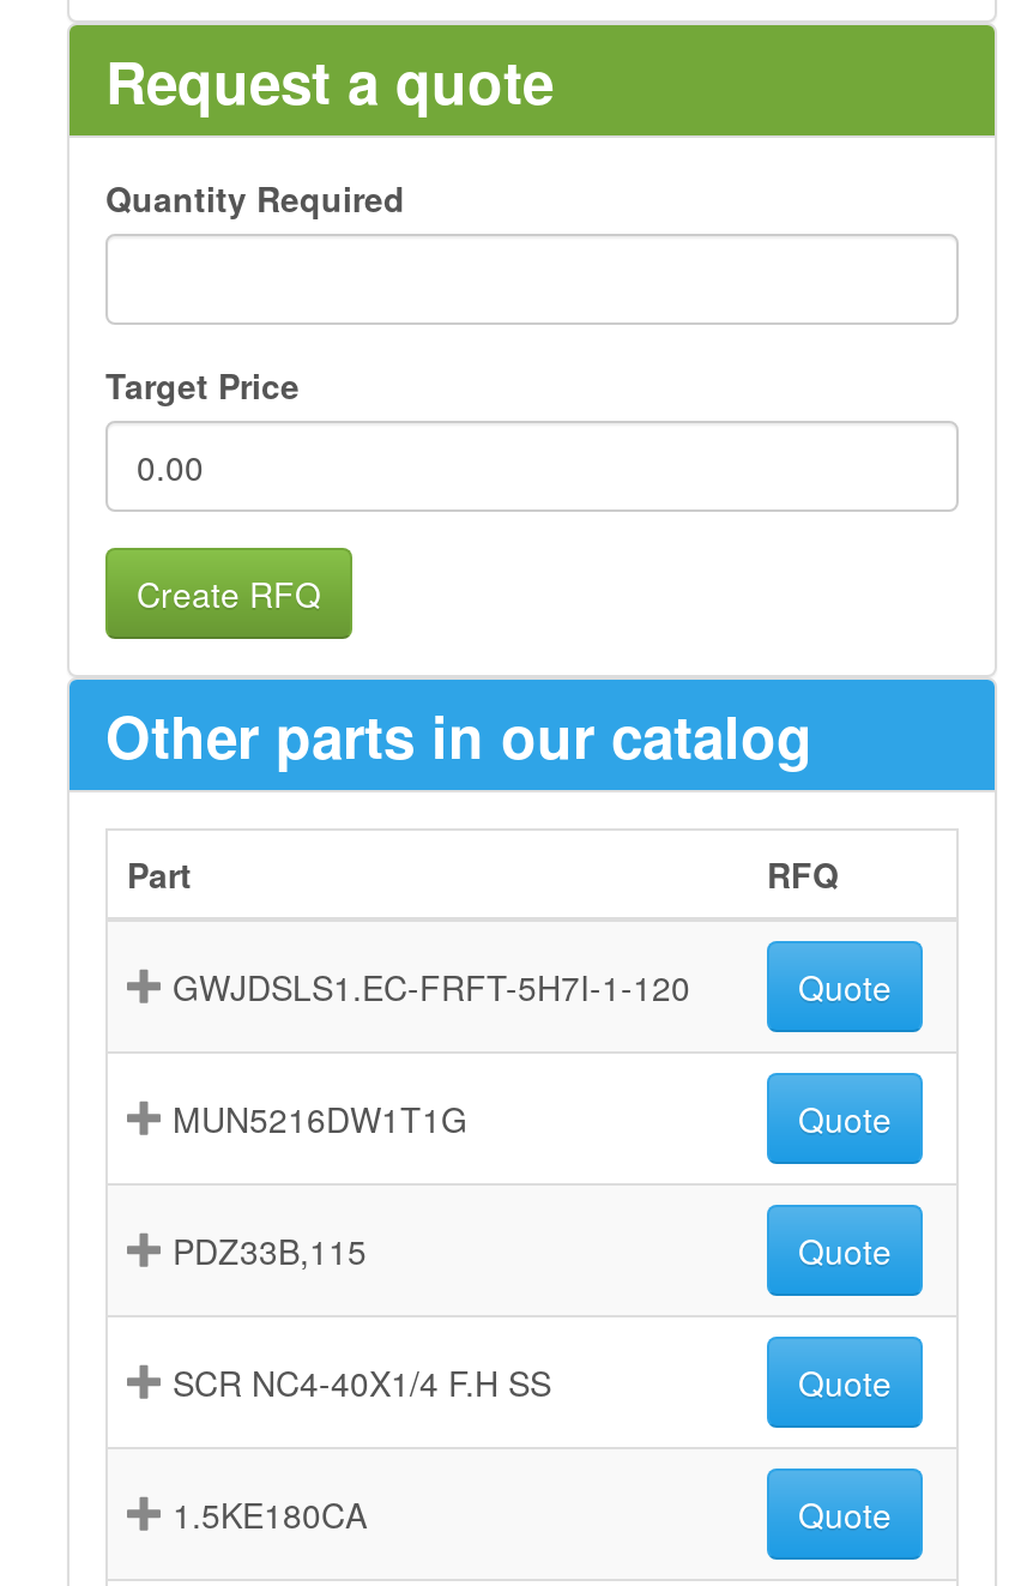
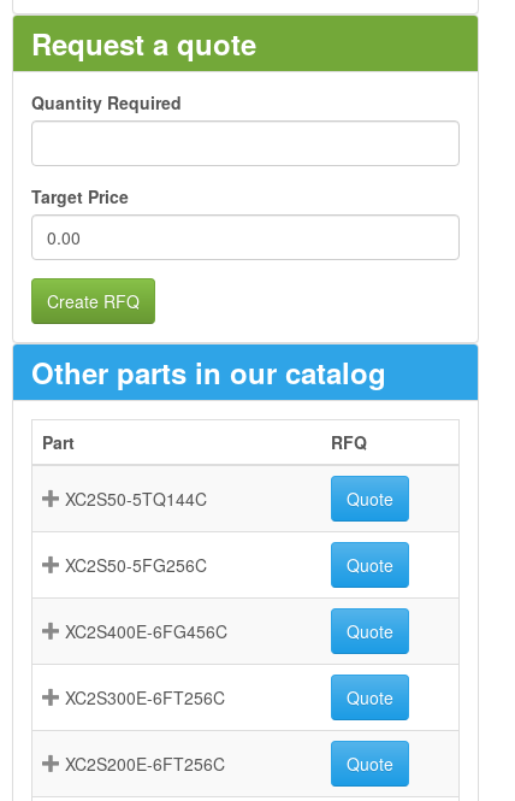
[173,963,690,1011] GWJDSLS1.EC-FRFT-5H7I-1-120 -> [65,487,207,511] XC2S50-5TQ144C
[173,1094,467,1142] MUN5216DW1T1G -> [65,553,207,577] XC2S50-5FG256C
[173,1226,367,1274] PDZ33B,115 -> [65,619,227,643] XC2S400E-6FG456C
[173,1358,551,1406] SCR NC4-40X1/4 F.H SS -> [65,685,225,709] XC2S300E-6FT256C
[173,1490,367,1538] 1.5KE180CA -> [65,752,225,776] XC2S200E-6FT256C

